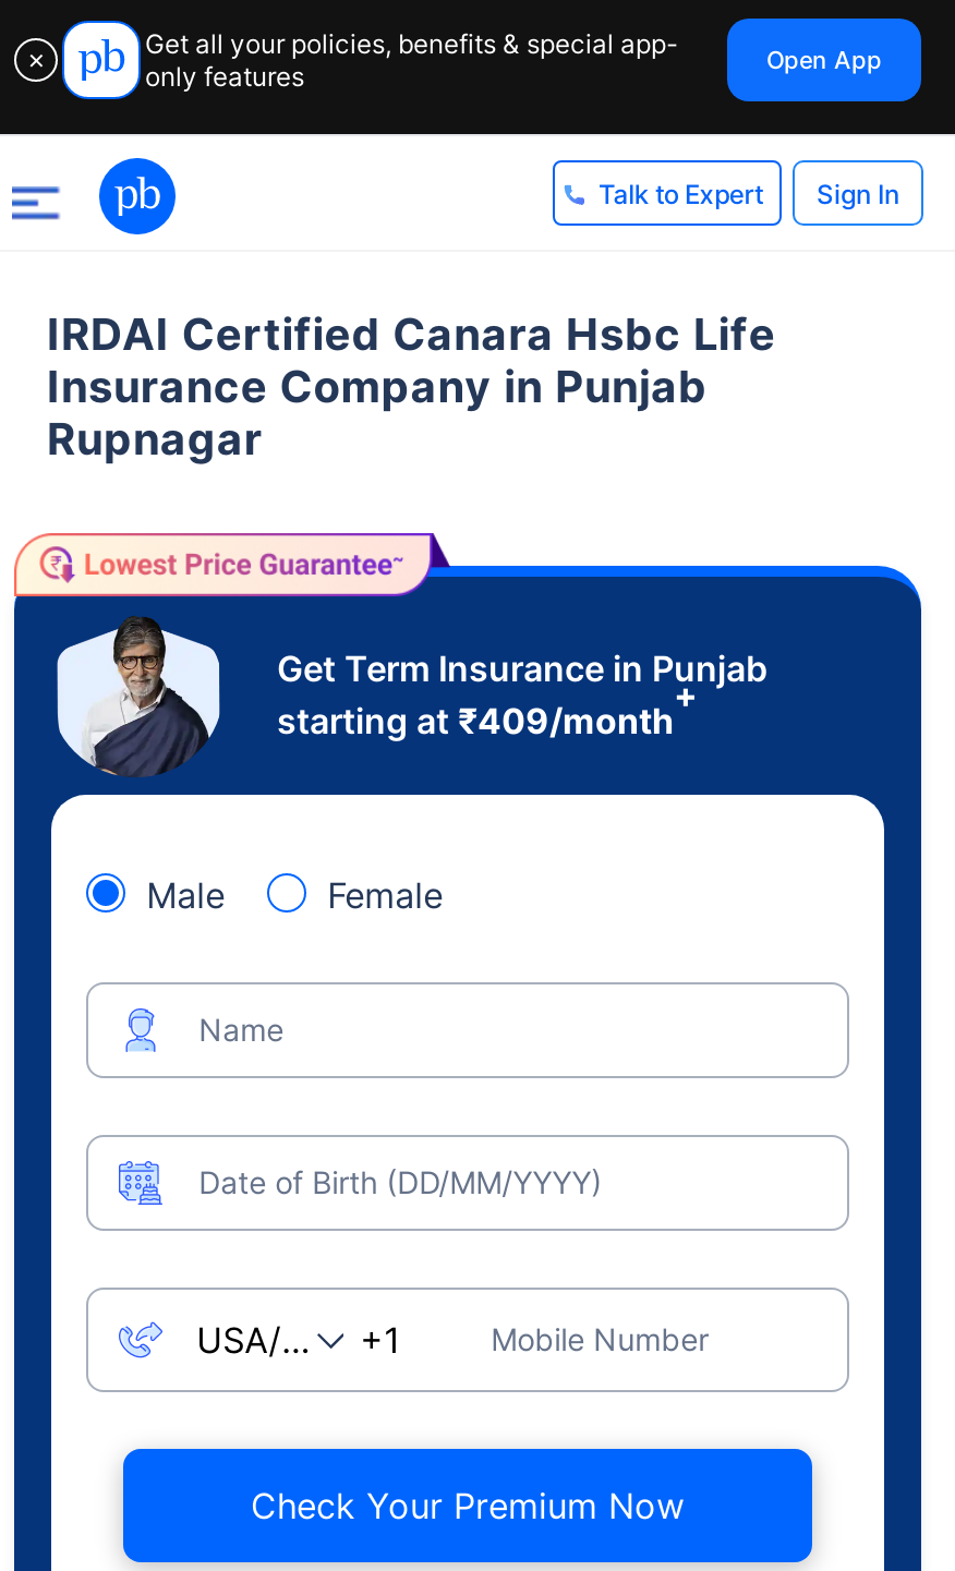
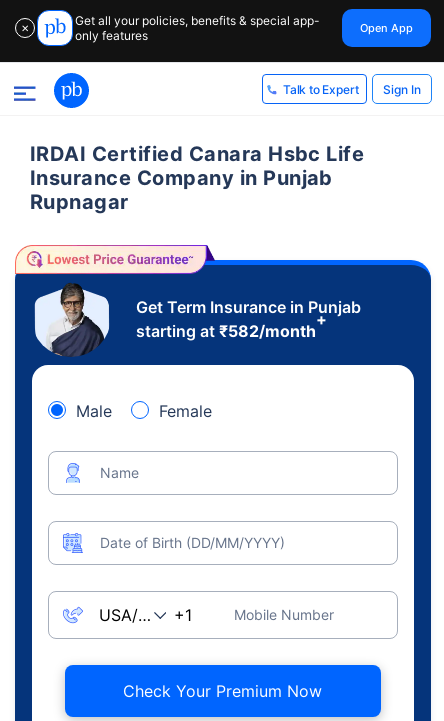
[277,699,674,742] starting at ₹409/month -> [135,321,315,341] starting at ₹582/month

